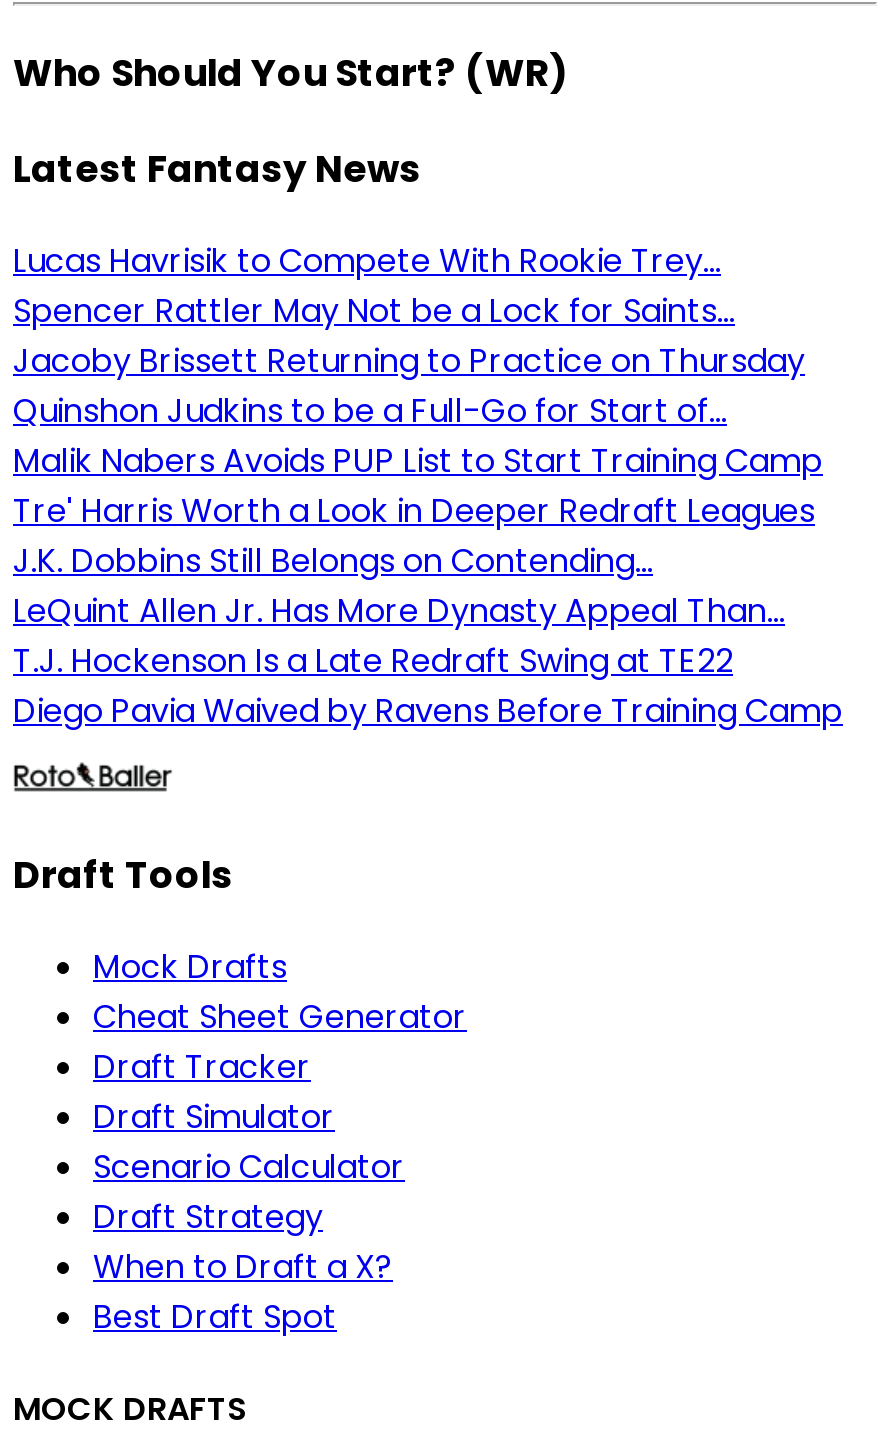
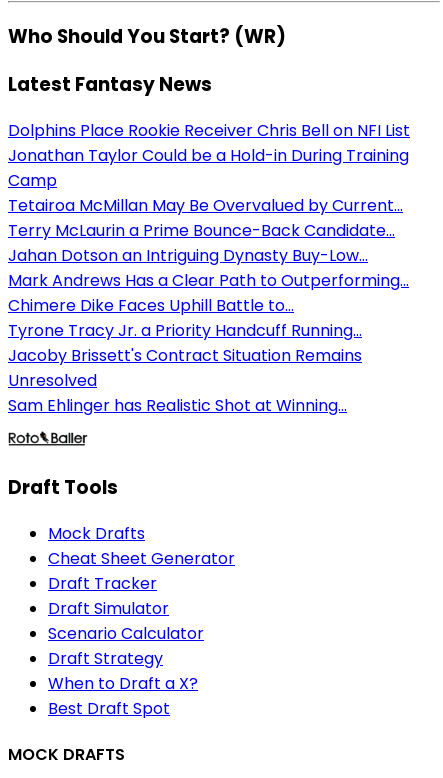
[13,237,843,733] Lucas Havrisik to Compete With Rookie Trey... | Spencer Rattler May Not be a Lock for Saints... | Jacoby Brissett Returning to Practice on Thursday | Quinshon Judkins to be a Full-Go for Start of... | Malik Nabers Avoids PUP List to Start Training Camp | Tre' Harris Worth a Look in Deeper Redraft Leagues | J.K. Dobbins Still Belongs on Contending... | LeQuint Allen Jr. Has More Dynasty Appeal Than... | T.J. Hockenson Is a Late Redraft Swing at TE22 | Diego Pavia Waived by Ravens Before Training Camp -> [8,119,410,417] Dolphins Place Rookie Receiver Chris Bell on NFI List | Jonathan Taylor Could be a Hold-in During Training | Camp | Tetairoa McMillan May Be Overvalued by Current... | Terry McLaurin a Prime Bounce-Back Candidate... | Jahan Dotson an Intriguing Dynasty Buy-Low... | Mark Andrews Has a Clear Path to Outperforming... | Chimere Dike Faces Uphill Battle to... | Tyrone Tracy Jr. a Priority Handcuff Running... | Jacoby Brissett's Contract Situation Remains | Unresolved | Sam Ehlinger has Realistic Shot at Winning...

